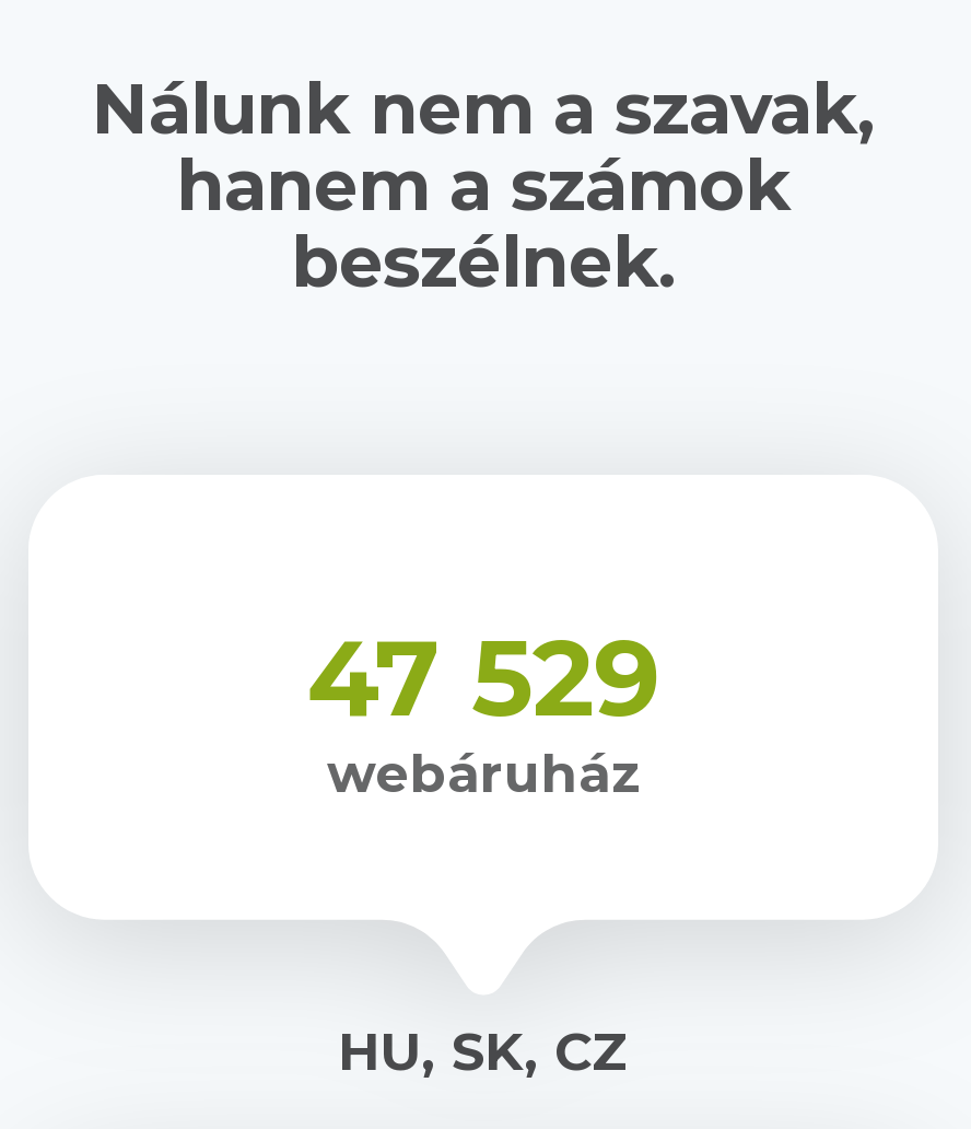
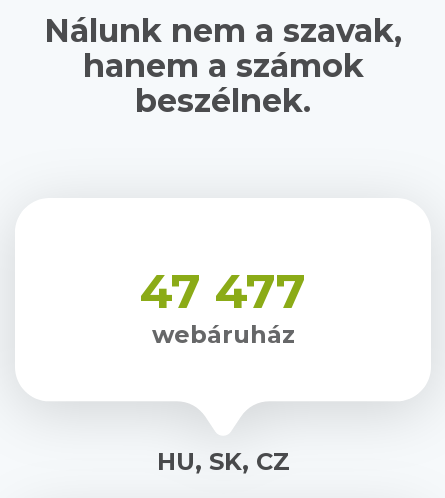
[307,614,659,741] 47 529 -> [140,262,306,320] 47 477

